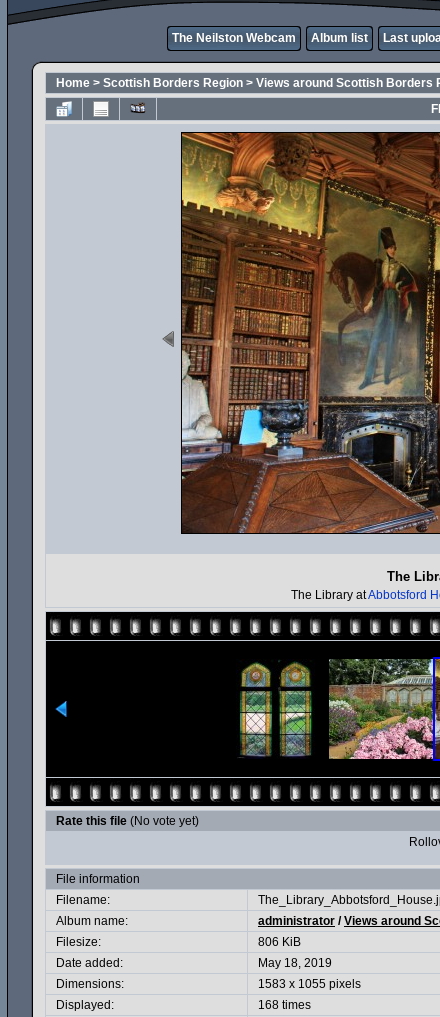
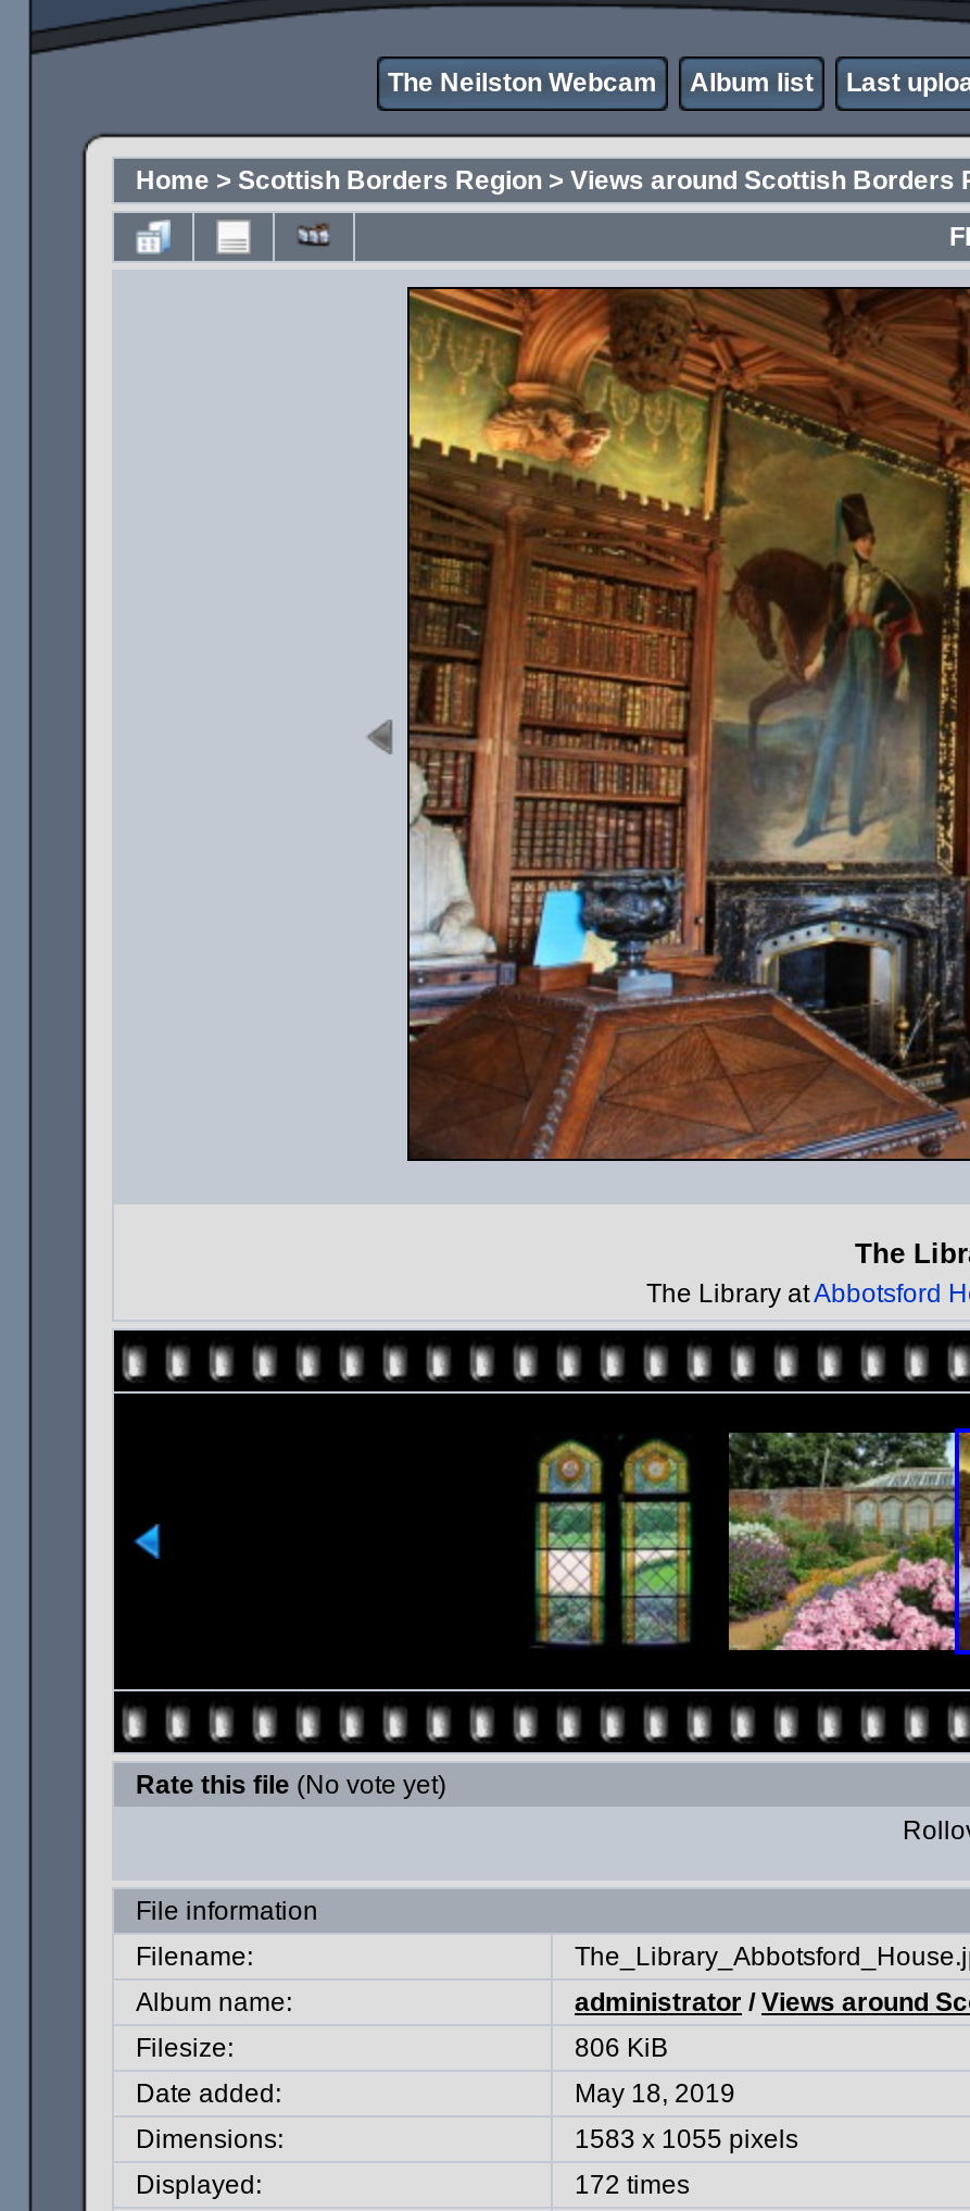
[258,998,311,1012] 168 times -> [575,2170,690,2200] 172 times

